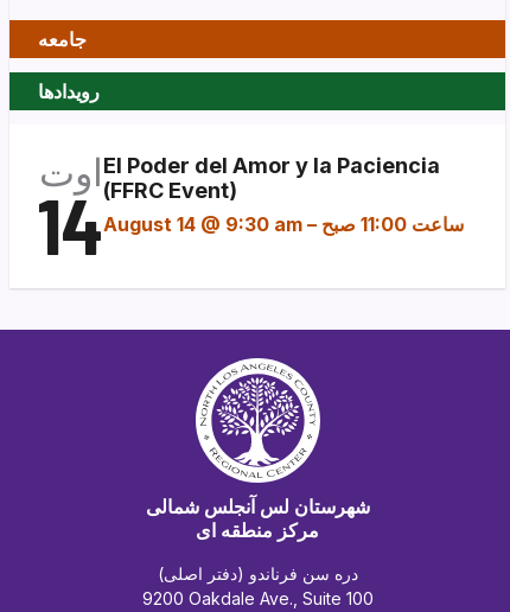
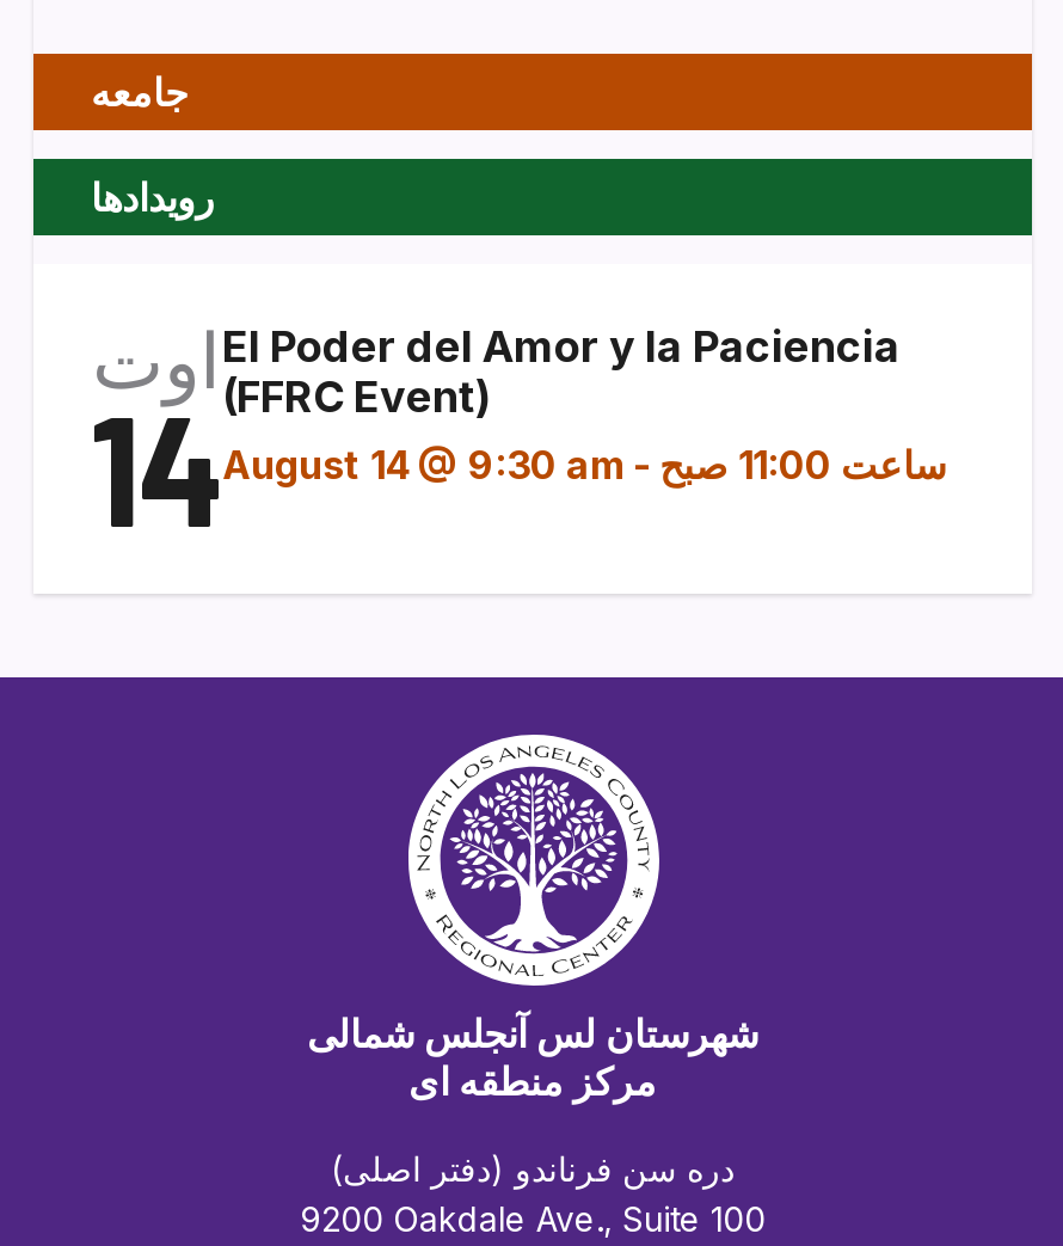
[103,212,321,235] August 14 @ 9:30 am – -> [222,440,659,487] August 14 @ 9:30 am -

